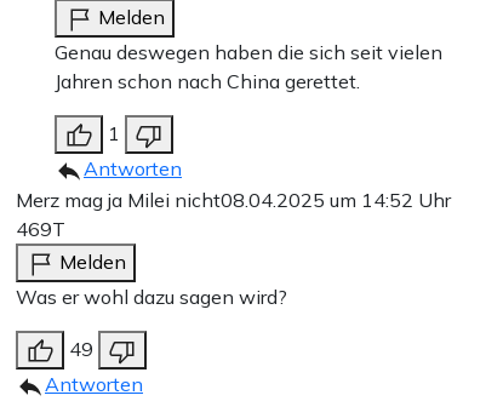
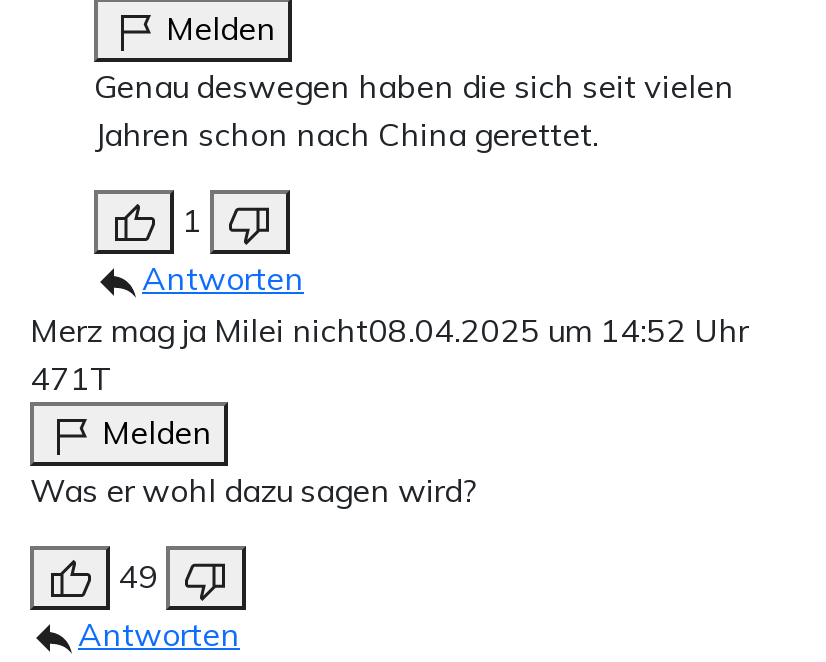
[16,216,65,241] 469T -> [30,357,112,397] 471T

